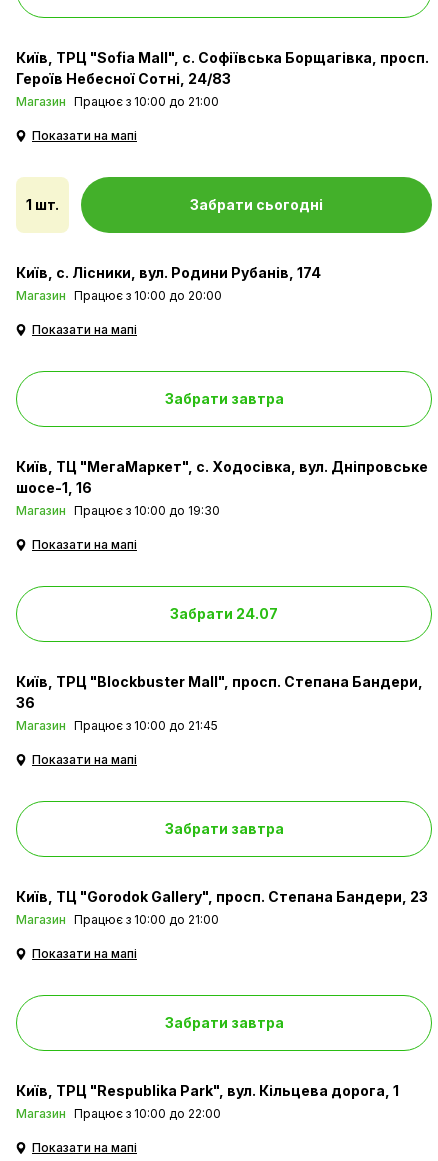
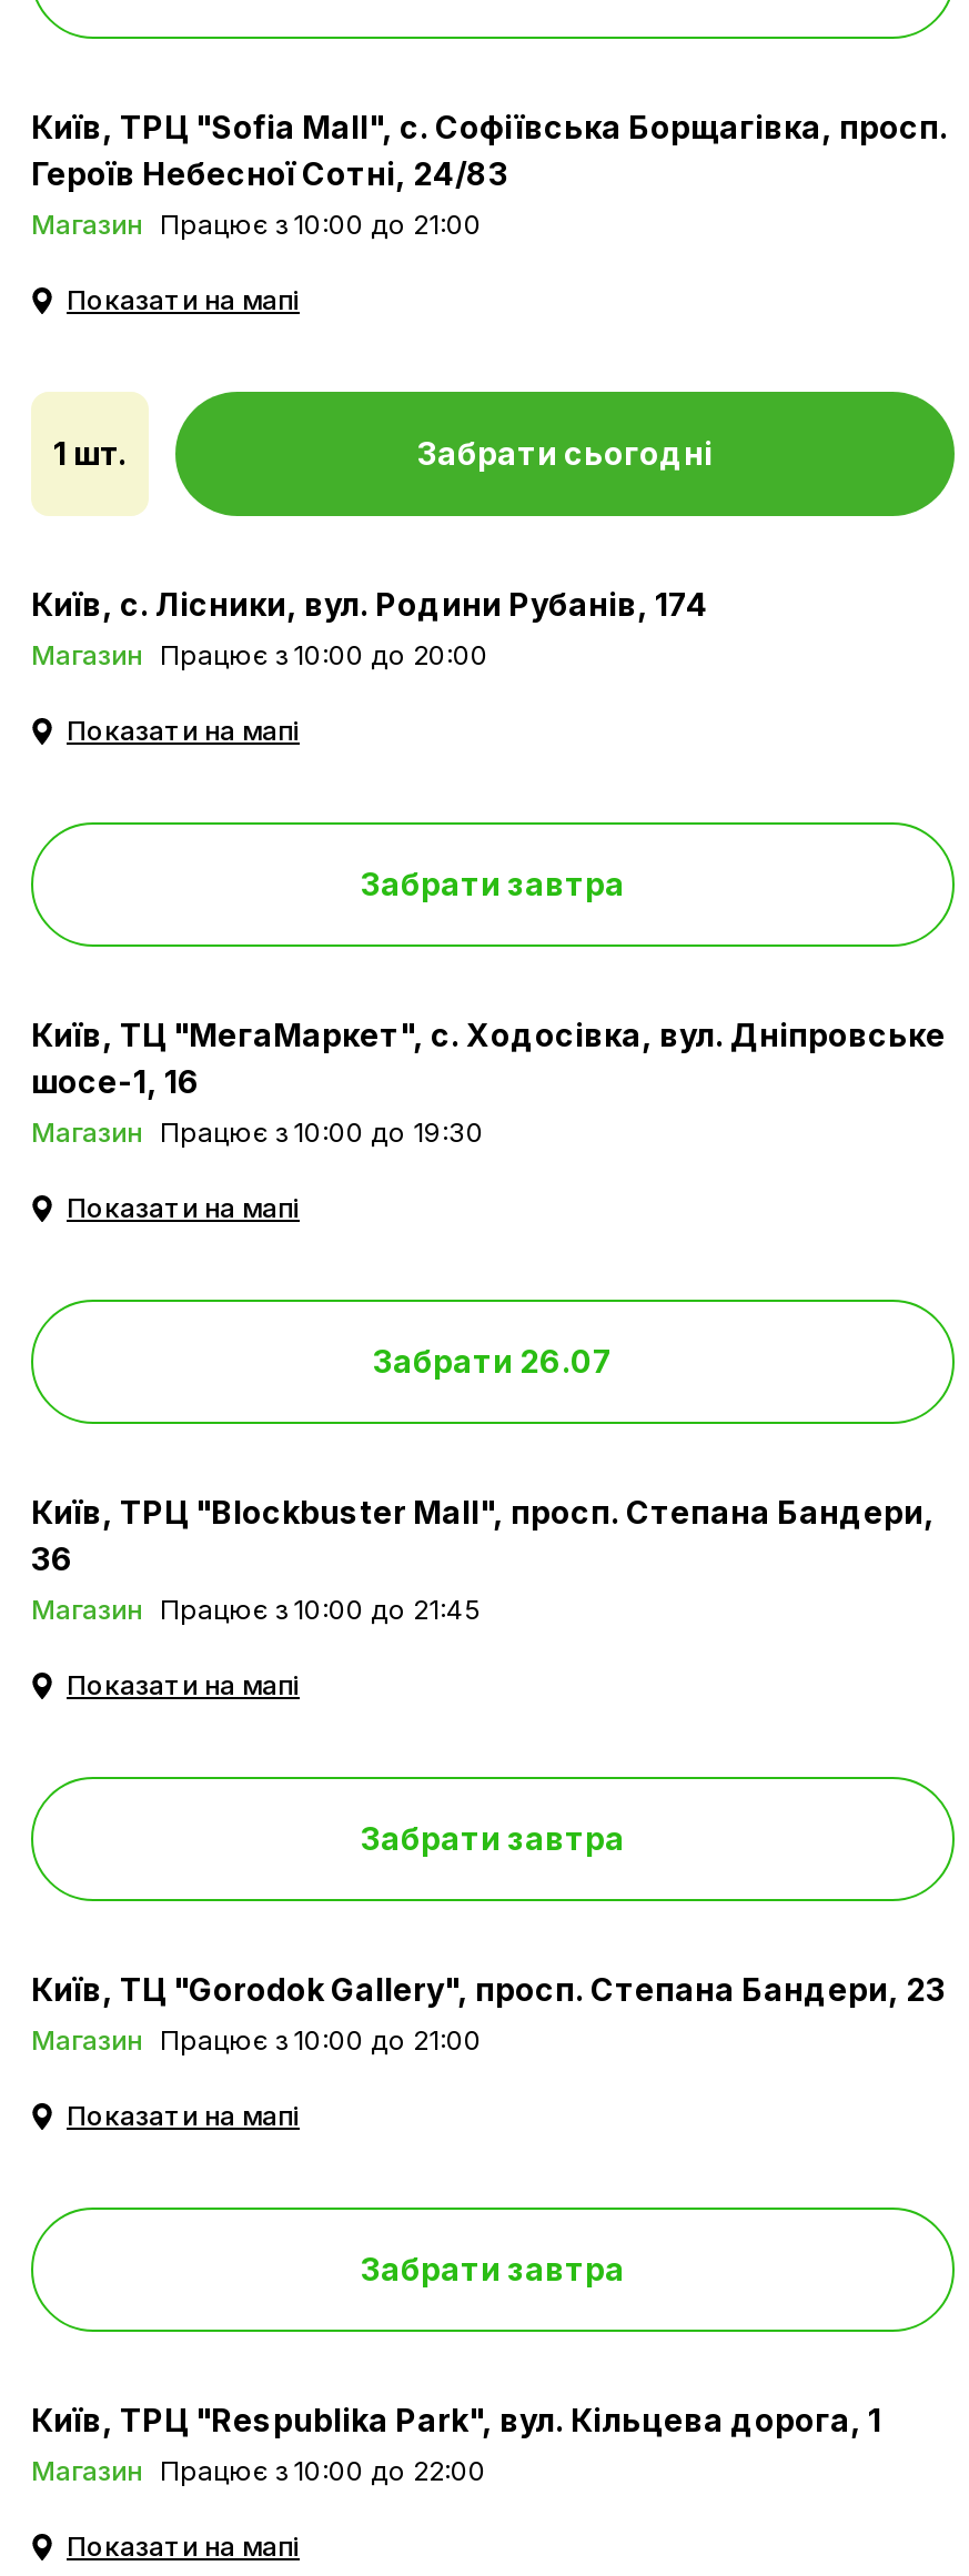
[170,605,278,622] Забрати 24.07 -> [373,1342,613,1380] Забрати 26.07

